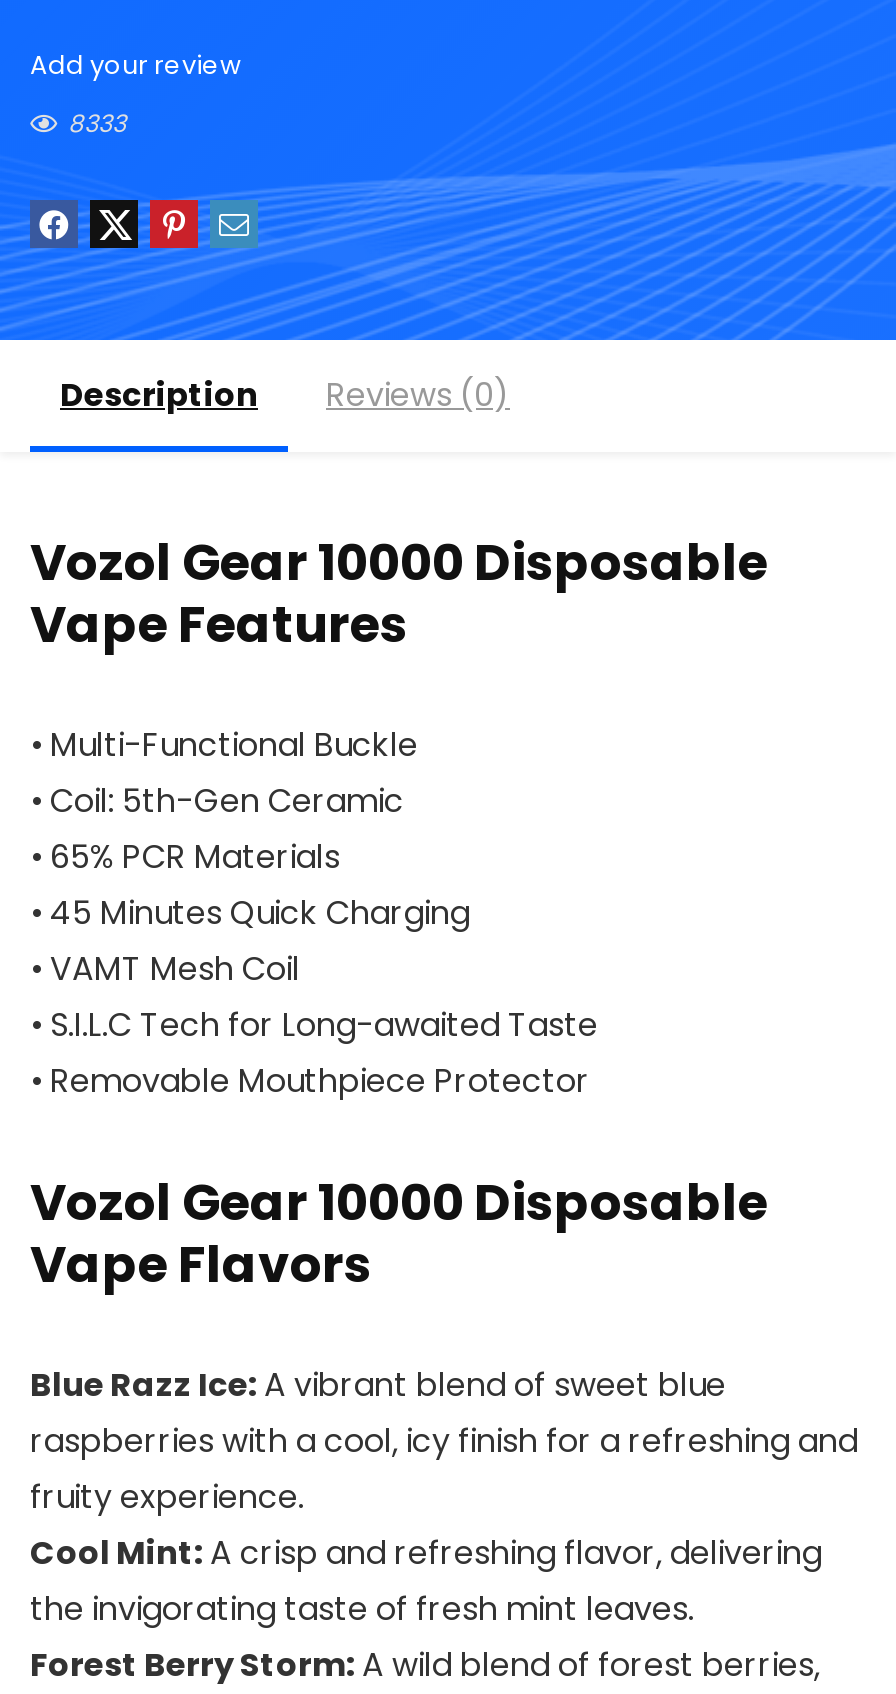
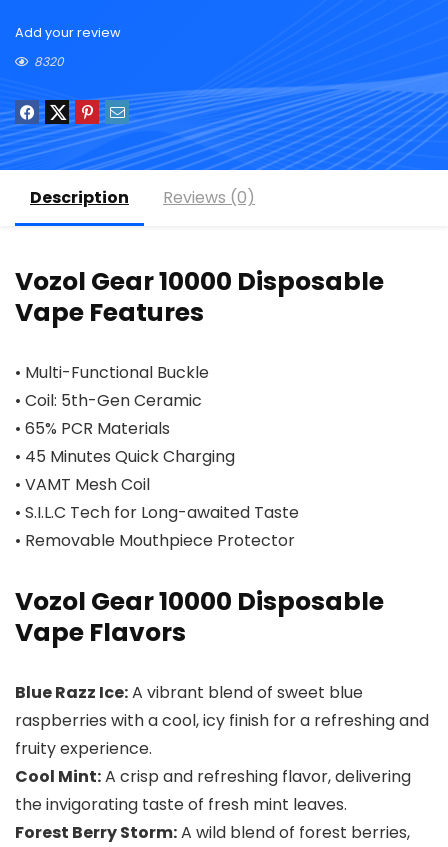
[68,105,126,139] 8333 -> [34,53,64,70] 8320

